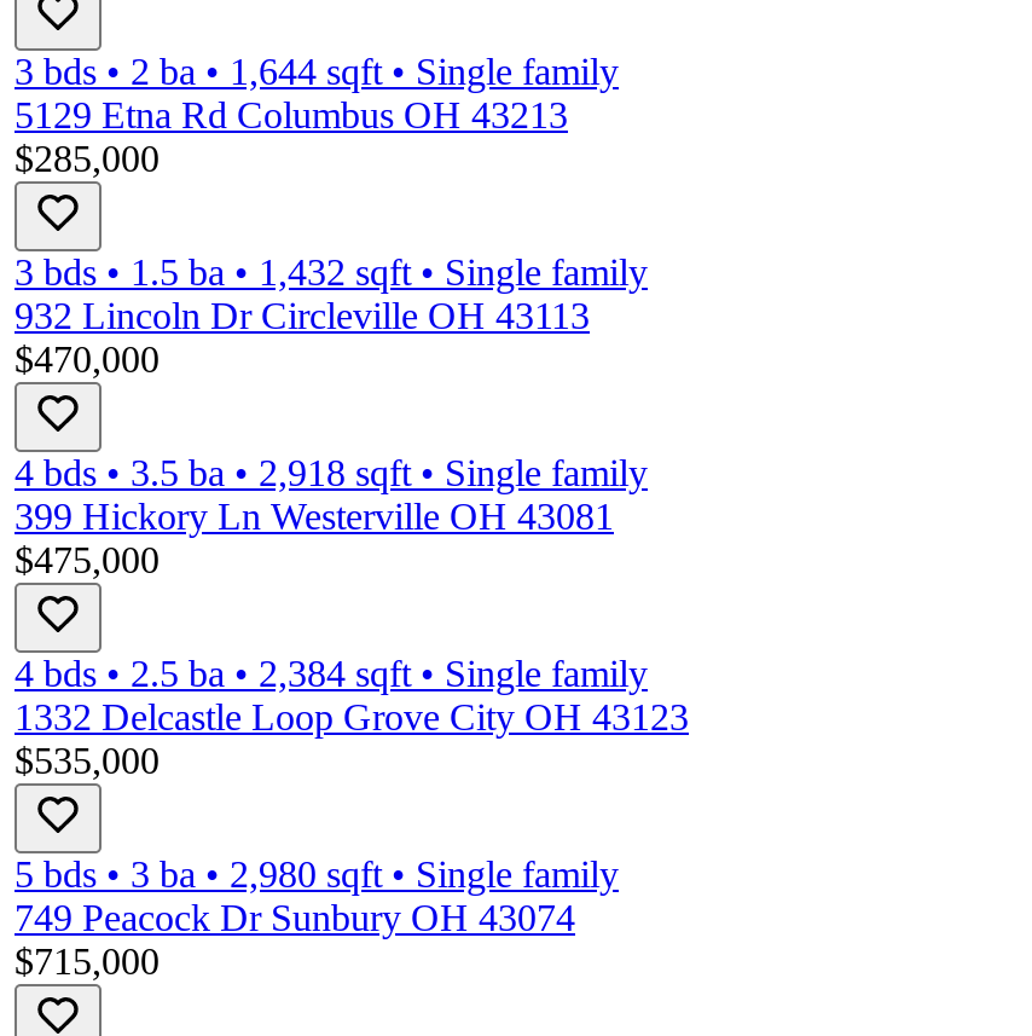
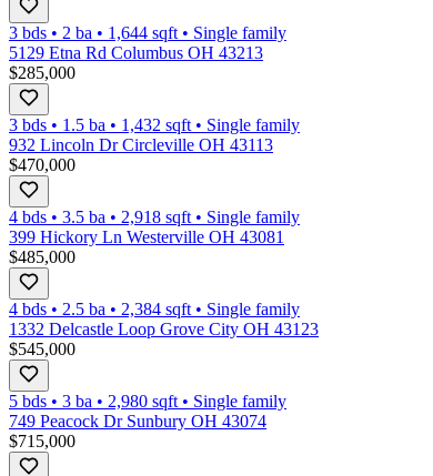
[15,539,160,580] $475,000 -> [9,247,75,266] $485,000
[15,740,160,781] $535,000 -> [9,340,75,358] $545,000

